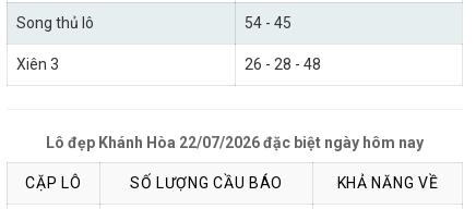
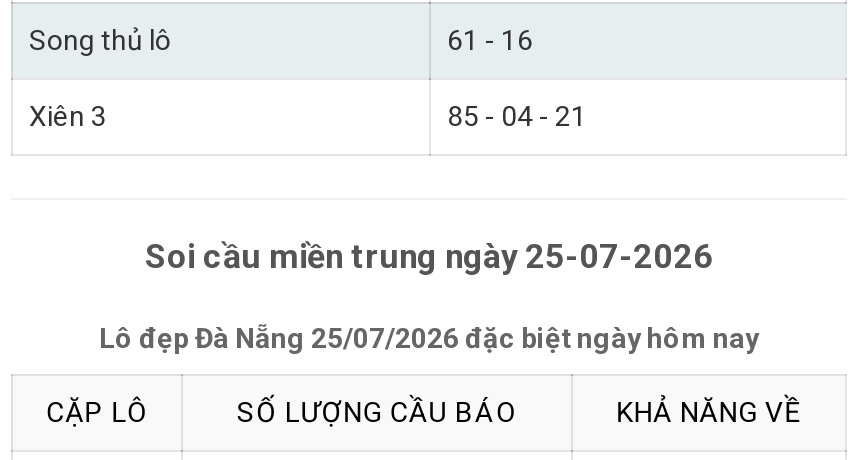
[245,15,291,32] 54 - 45 -> [447,25,533,57] 61 - 16
[245,56,321,73] 26 - 28 - 48 -> [447,101,587,133] 85 - 04 - 21
[46,133,424,151] Lô đẹp Khánh Hòa 22/07/2026 đặc biệt ngày hôm nay -> [99,237,759,354] Soi cầu miền trung ngày 25-07-2026 | Lô đẹp Đà Nẵng 25/07/2026 đặc biệt ngày hôm nay

